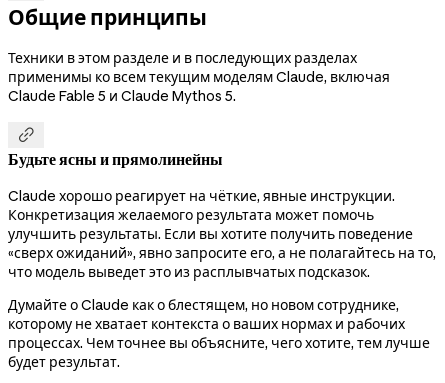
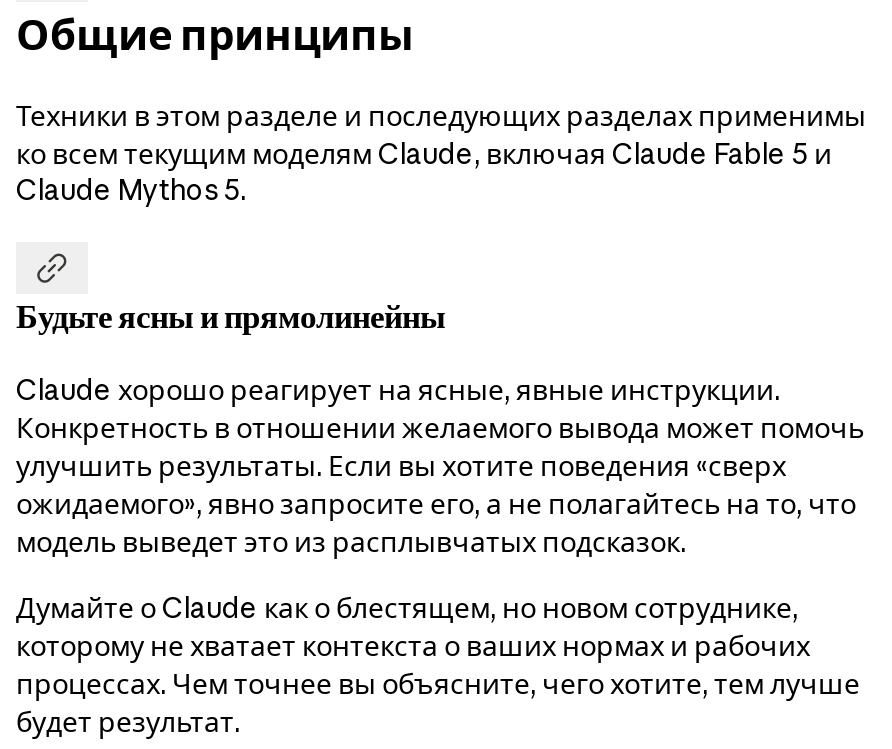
[8,49,390,105] Техники в этом разделе и в последующих разделах | применимы ко всем текущим моделям Claude, включая | Claude Fable 5 и Claude Mythos 5. -> [16,98,866,208] Техники в этом разделе и последующих разделах применимы | ко всем текущим моделям Claude, включая Claude Fable 5 и | Claude Mythos 5.
[8,187,436,281] Claude хорошо реагирует на чёткие, явные инструкции. | Конкретизация желаемого результата может помочь | улучшить результаты. Если вы хотите получить поведение | «сверх ожиданий», явно запросите его, а не полагайтесь на то, | что модель выведет это из расплывчатых подсказок. -> [16,372,864,560] Claude хорошо реагирует на ясные, явные инструкции. | Конкретность в отношении желаемого вывода может помочь | улучшить результаты. Если вы хотите поведения «сверх | ожидаемого», явно запросите его, а не полагайтесь на то, что | модель выведет это из расплывчатых подсказок.

